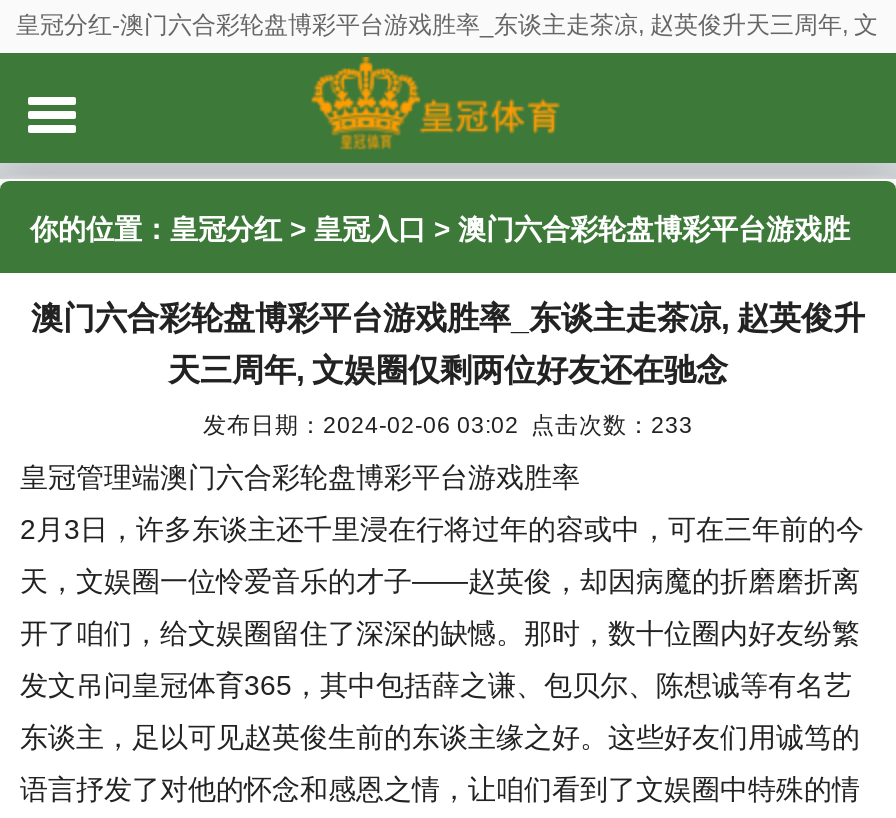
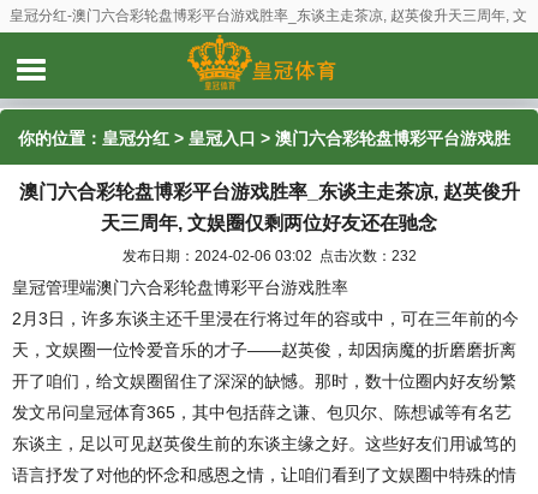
[203,411,693,437] 发布日期：2024-02-06 03:02 点击次数：233 -> [122,248,416,263] 发布日期：2024-02-06 03:02 点击次数：232

